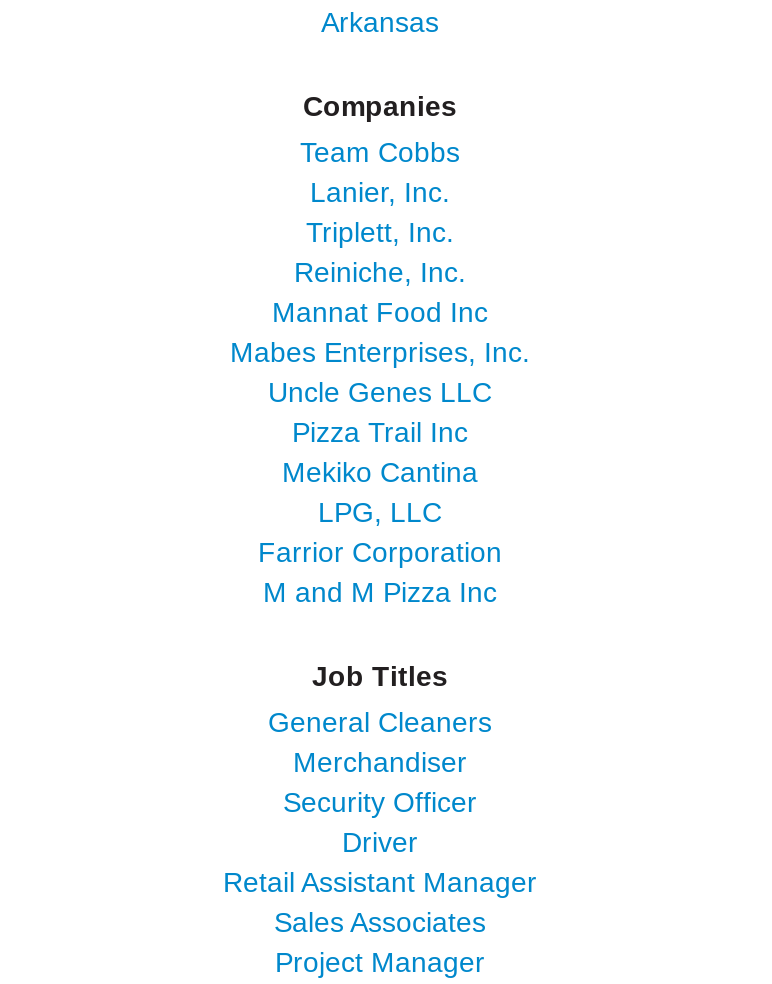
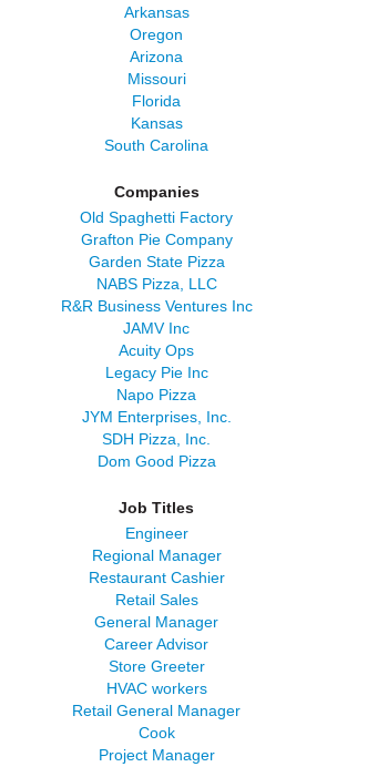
none -> [104,25,208,154] Oregon | Arizona | Missouri | Florida | Kansas | South Carolina
[230,136,530,608] Team Cobbs | Lanier, Inc. | Triplett, Inc. | Reiniche, Inc. | Mannat Food Inc | Mabes Enterprises, Inc. | Uncle Genes LLC | Pizza Trail Inc | Mekiko Cantina | LPG, LLC | Farrior Corporation | M and M Pizza Inc -> [60,208,252,470] Old Spaghetti Factory | Grafton Pie Company | Garden State Pizza | NABS Pizza, LLC | R&R Business Ventures Inc | JAMV Inc | Acuity Ops | Legacy Pie Inc | Napo Pizza | JYM Enterprises, Inc. | SDH Pizza, Inc. | Dom Good Pizza
[223,706,537,938] General Cleaners | Merchandiser | Security Officer | Driver | Retail Assistant Manager | Sales Associates -> [72,524,241,742] Engineer | Regional Manager | Restaurant Cashier | Retail Sales | General Manager | Career Advisor | Store Greeter | HVAC workers | Retail General Manager | Cook

